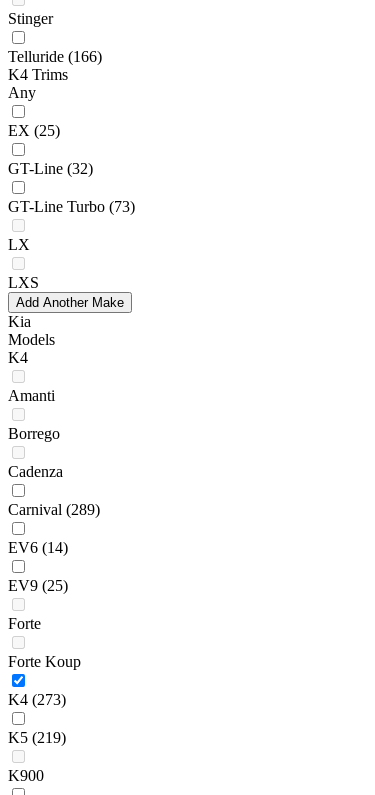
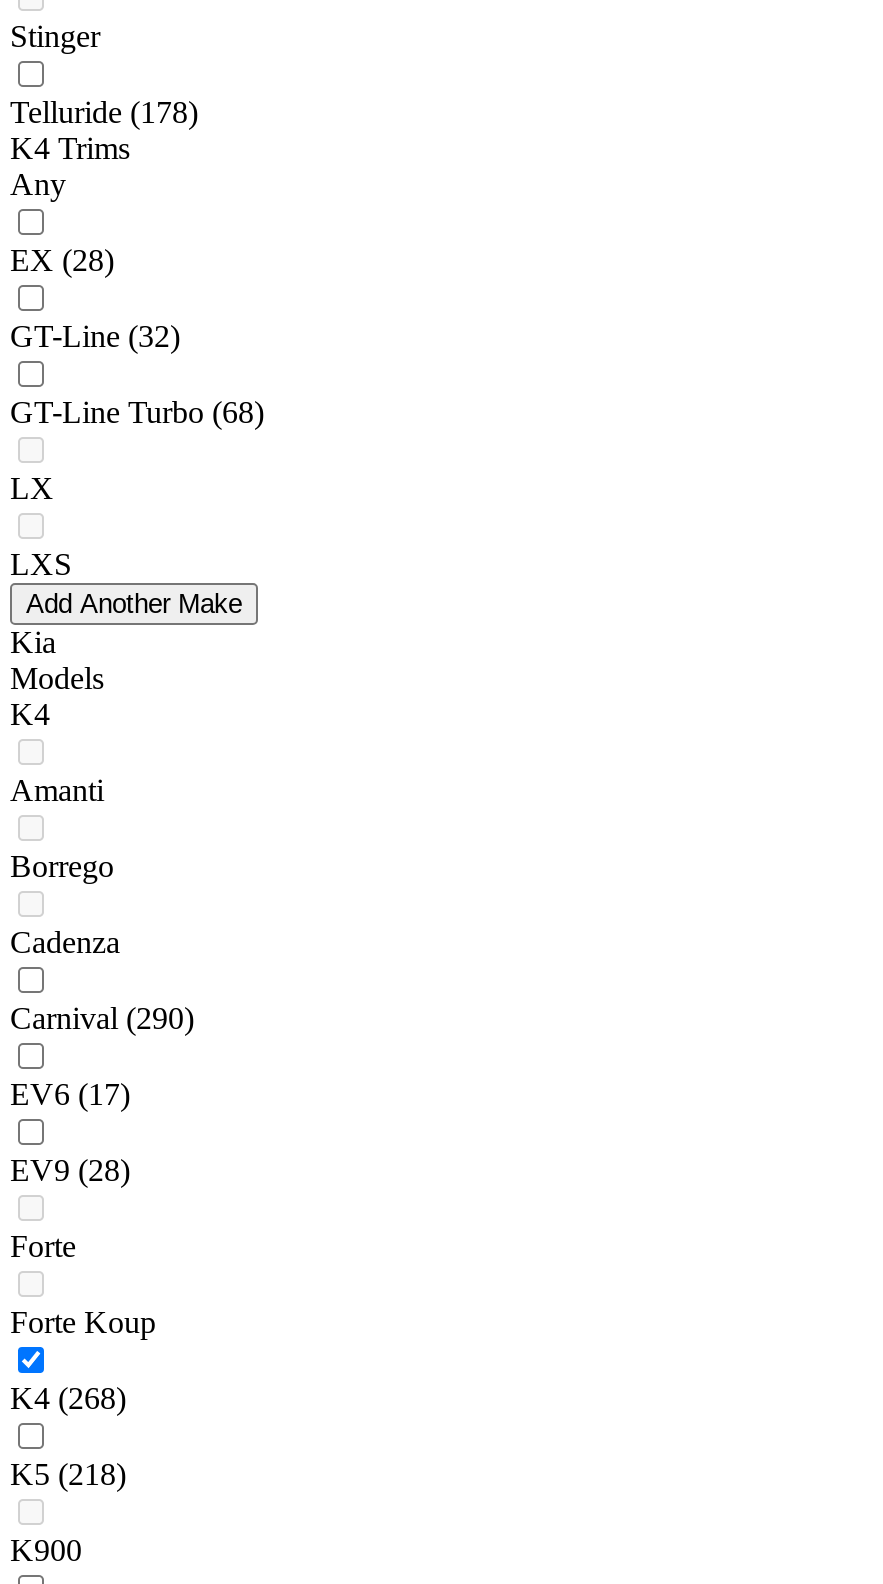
[8,48,102,65] Telluride (166) -> [10,96,198,130] Telluride (178)
[8,122,60,139] EX (25) -> [10,244,114,278] EX (28)
[8,198,135,215] GT-Line Turbo (73) -> [10,396,264,430] GT-Line Turbo (68)
[8,501,100,518] Carnival (289) -> [10,1002,194,1036] Carnival (290)
[8,539,68,556] EV6 (14) -> [10,1078,130,1112] EV6 (17)
[8,577,68,594] EV9 (25) -> [10,1154,130,1188] EV9 (28)
[8,691,66,708] K4 (273) -> [10,1382,126,1416] K4 (268)
[8,729,66,746] K5 (219) -> [10,1458,126,1492] K5 (218)

